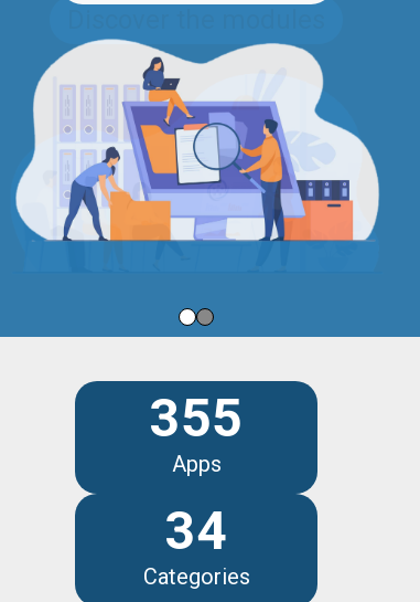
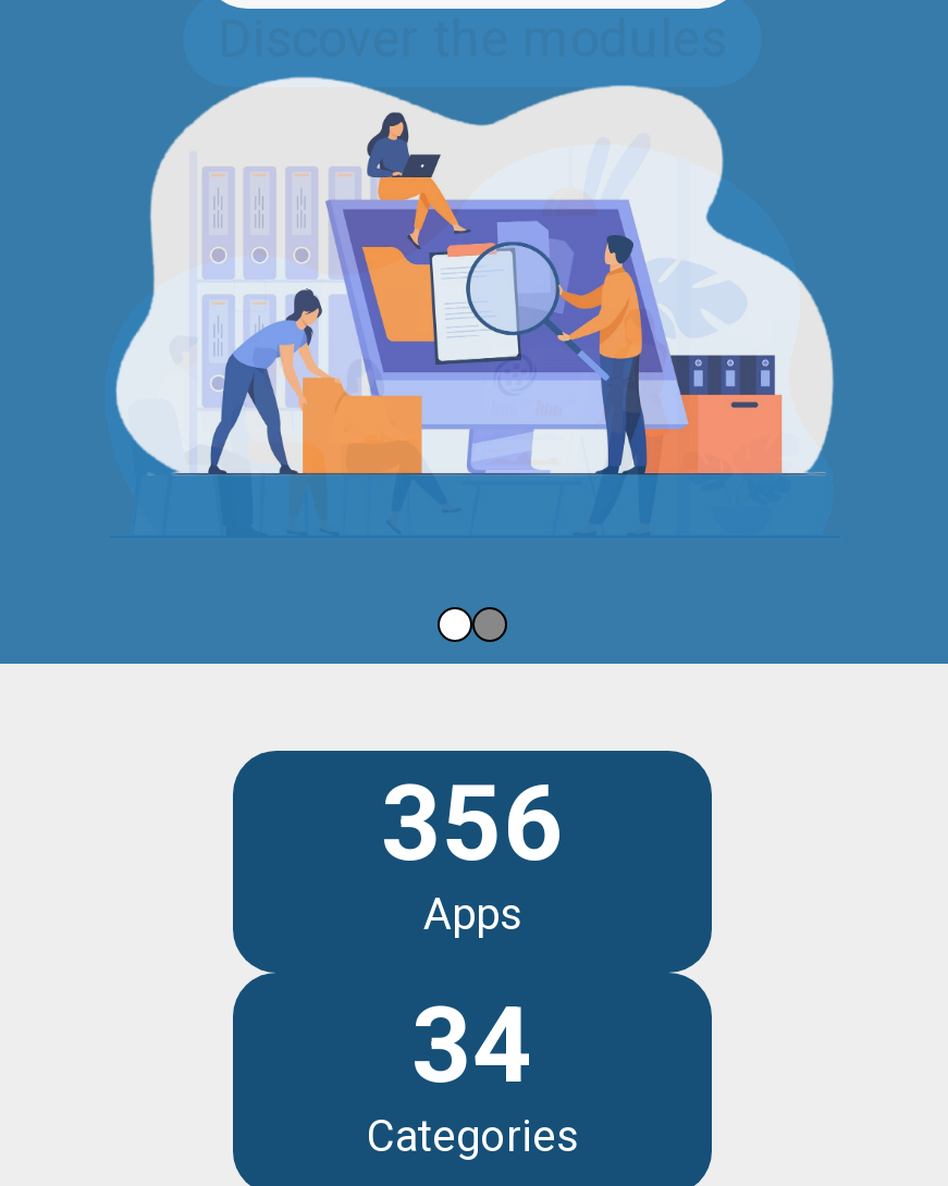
[150,387,243,450] 355 -> [381,762,564,886] 356

